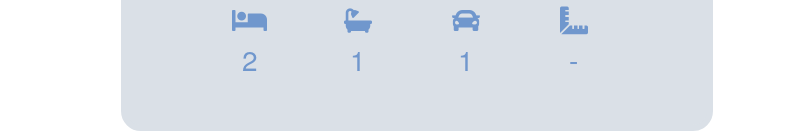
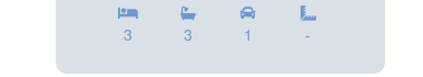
[242,39,366,79] 2 | 1 -> [123,23,192,45] 3 | 3

